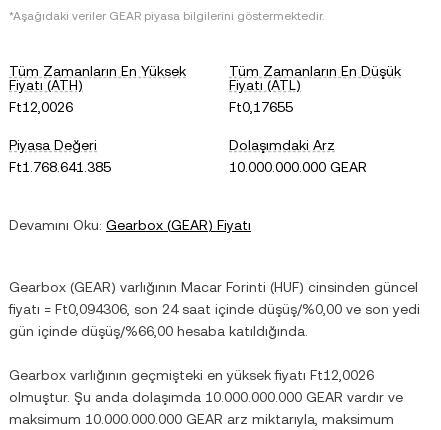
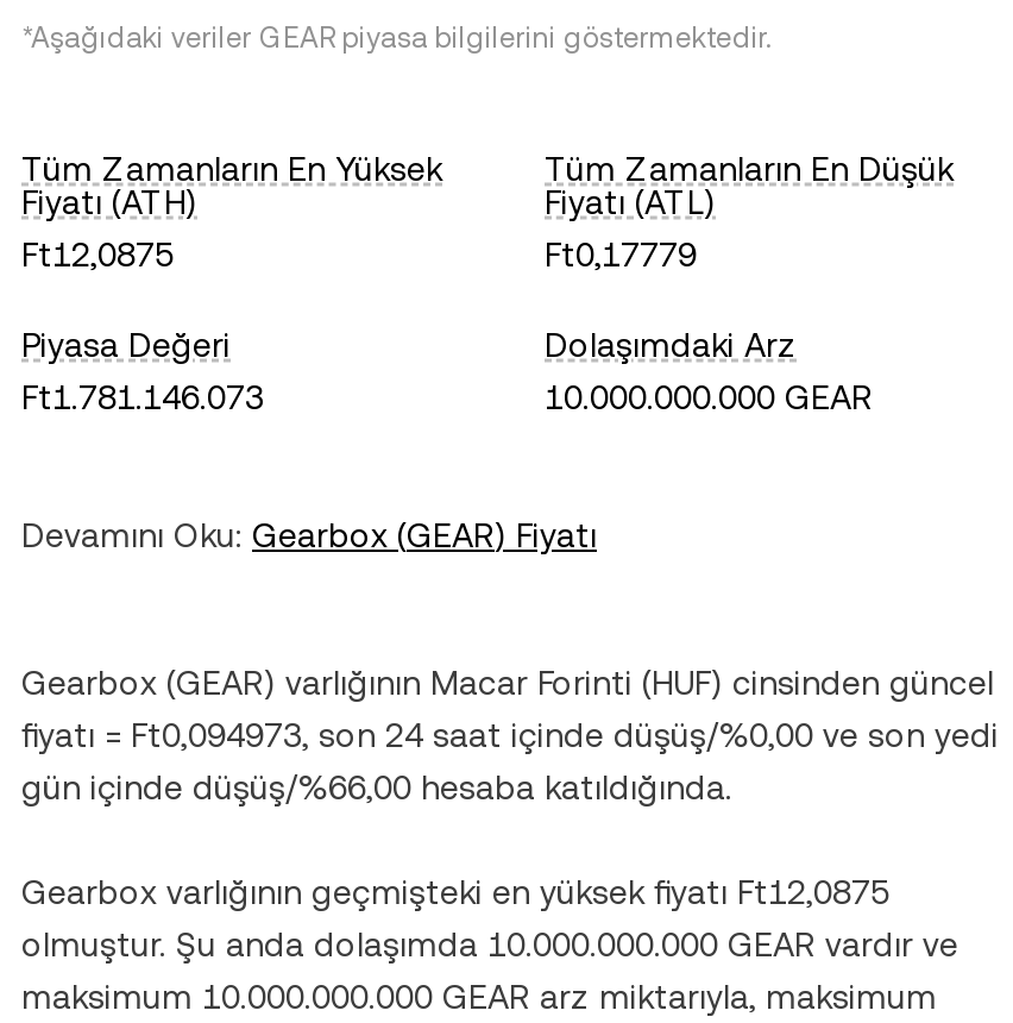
[9,99,73,115] Ft12,0026 -> [21,236,174,274] Ft12,0875
[229,99,293,115] Ft0,17655 -> [545,236,697,274] Ft0,17779
[9,159,111,175] Ft1.768.641.385 -> [21,378,264,416] Ft1.781.146.073
[9,301,420,317] fiyatı = Ft0,094306, son 24 saat içinde düşüş/%0,00 ve son yedi -> [21,716,999,754] fiyatı = Ft0,094973, son 24 saat içinde düşüş/%0,00 ve son yedi
[9,367,374,383] Gearbox varlığının geçmişteki en yüksek fiyatı Ft12,0026 -> [21,873,889,911] Gearbox varlığının geçmişteki en yüksek fiyatı Ft12,0875

